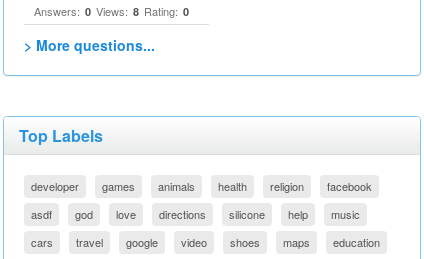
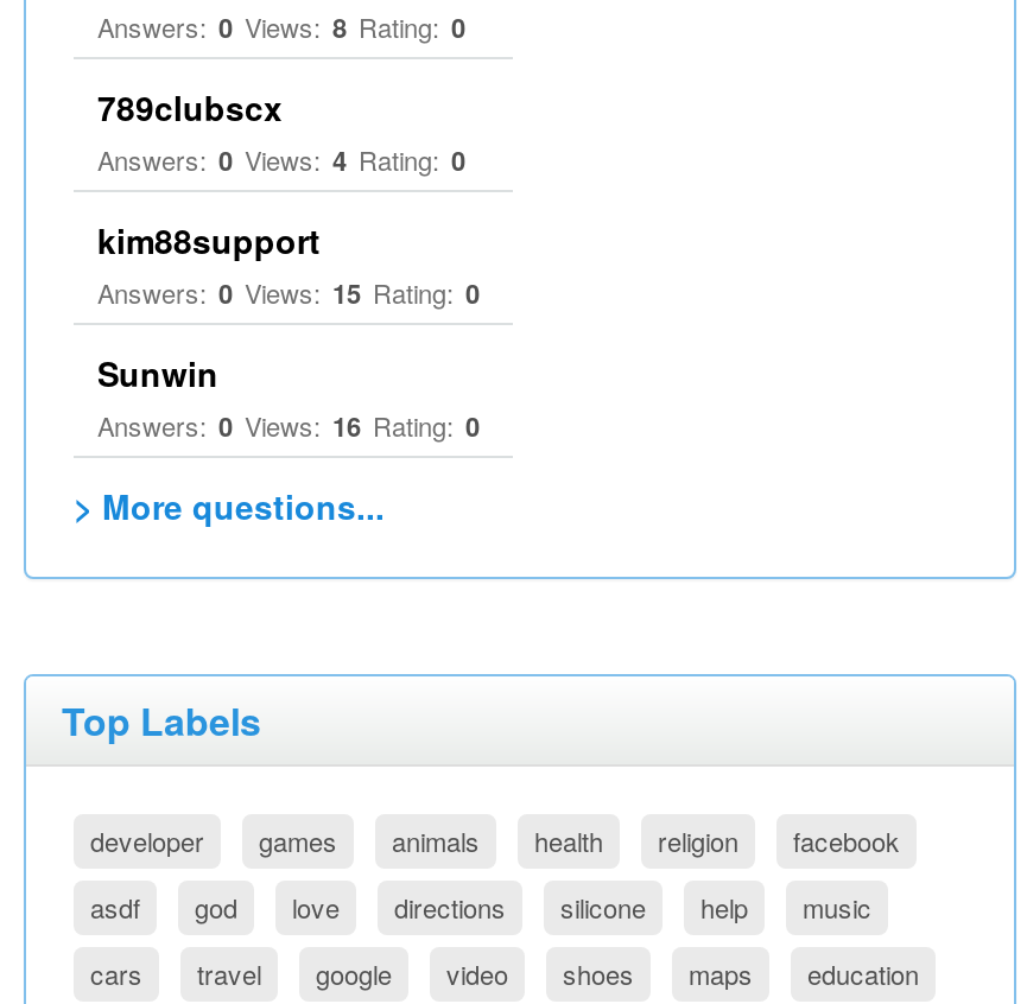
none -> [97,83,480,444] 789clubscx | Answers: 0 Views: 4 Rating: 0 | kim88support | Answers: 0 Views: 15 Rating: 0 | Sunwin | Answers: 0 Views: 16 Rating: 0

